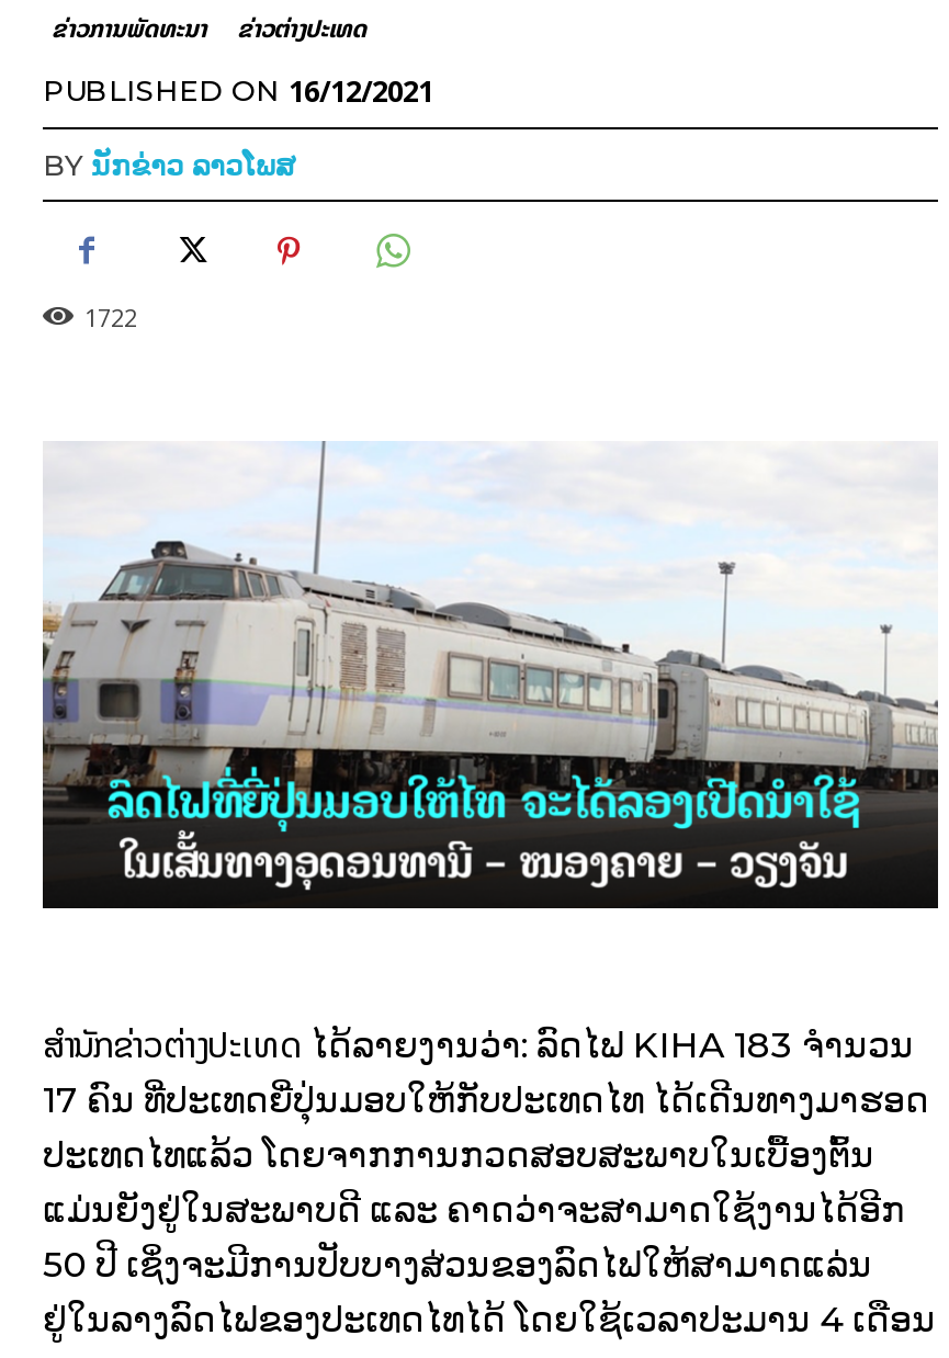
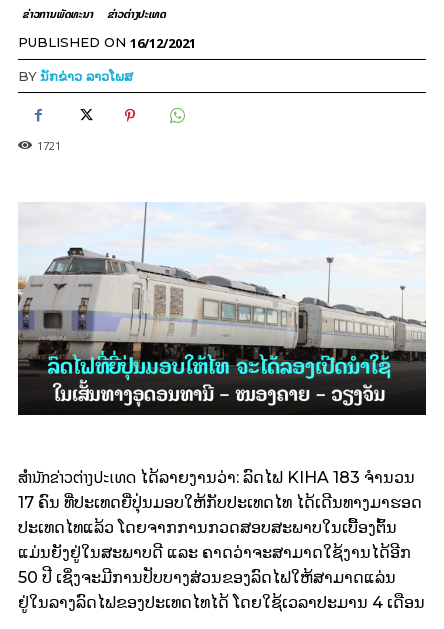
[84,300,137,333] 1722 -> [37,138,61,153] 1721

